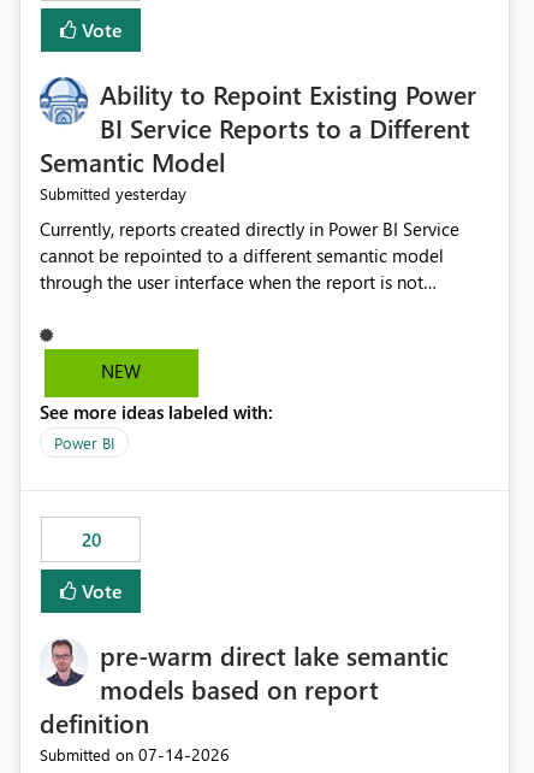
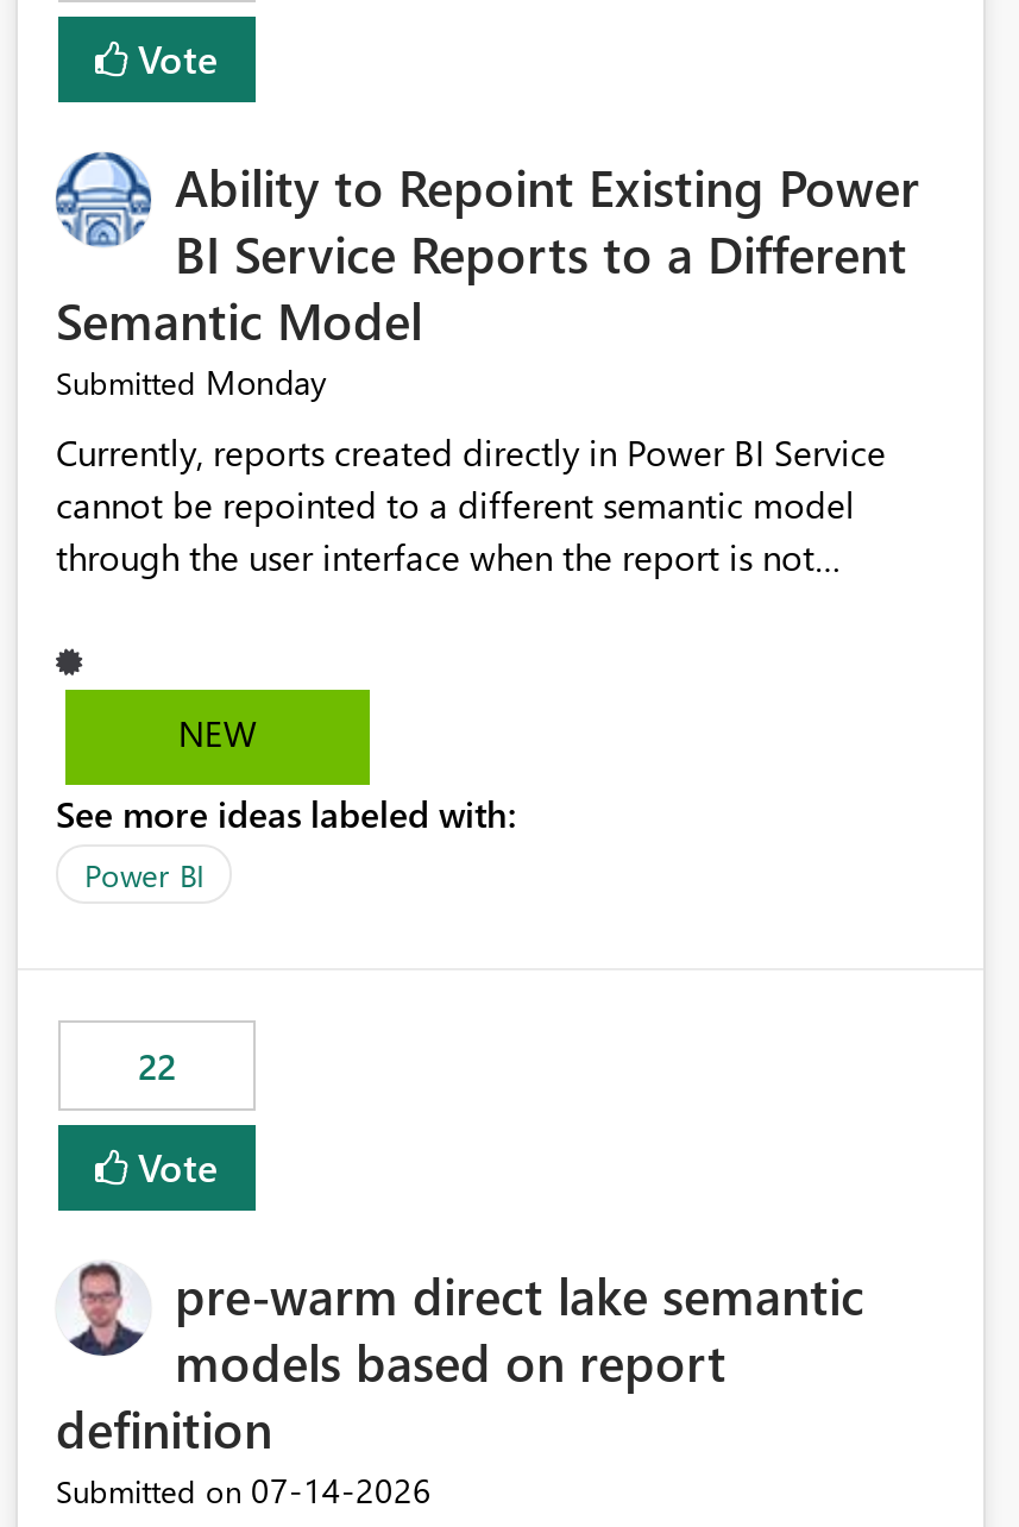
[40,182,186,205] Submitted yesterday -> [56,360,327,405] Submitted Monday
[81,528,100,552] 20 -> [138,1043,176,1090] 22

